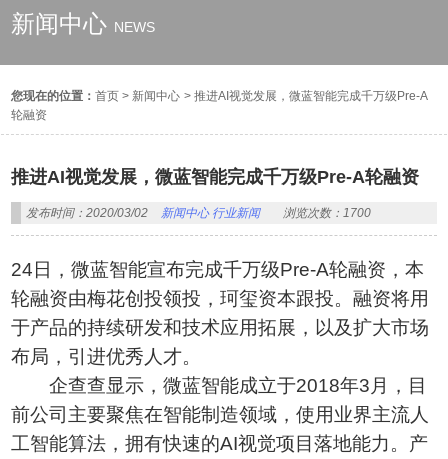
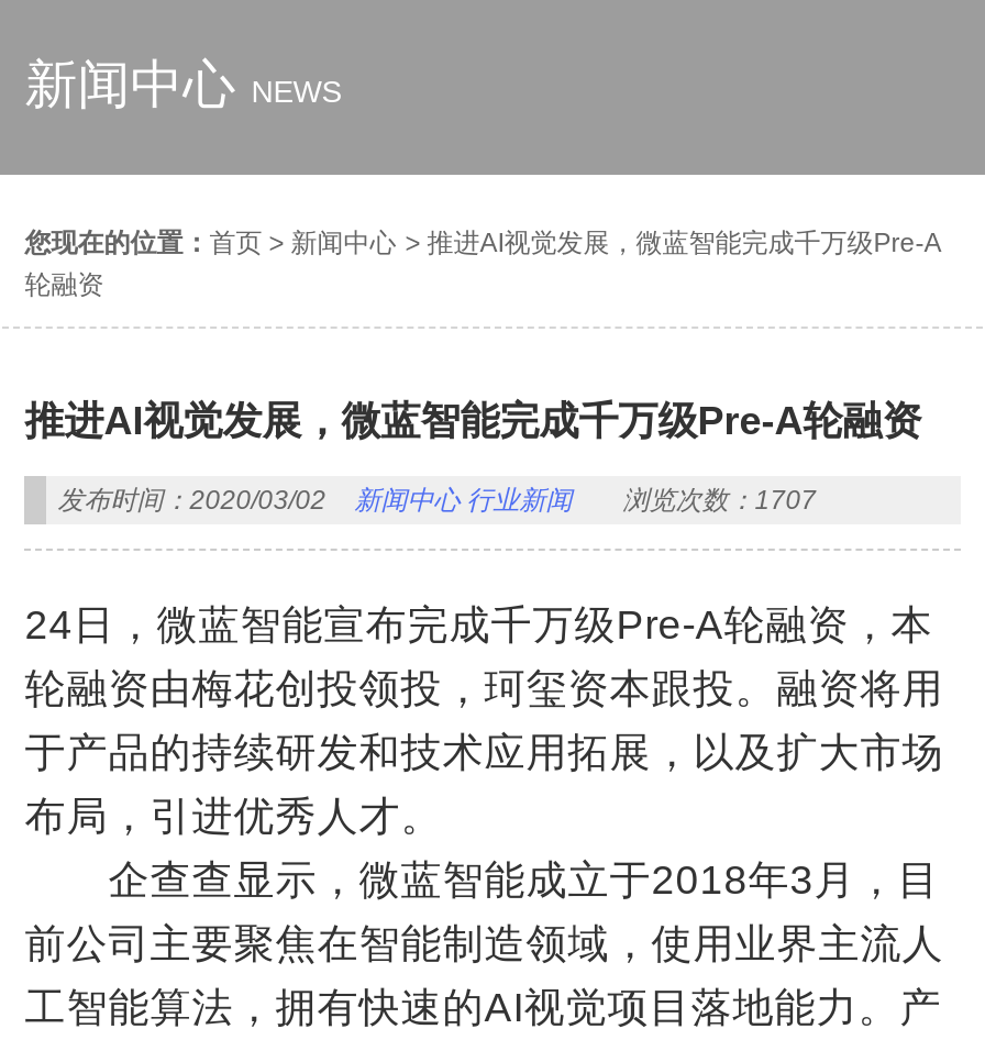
[26,206,371,220] 发布时间：2020/03/02 新闻中心 行业新闻 浏览次数：1700 -> [58,485,816,516] 发布时间：2020/03/02 新闻中心 行业新闻 浏览次数：1707

